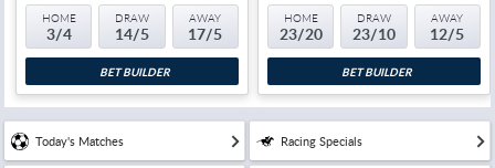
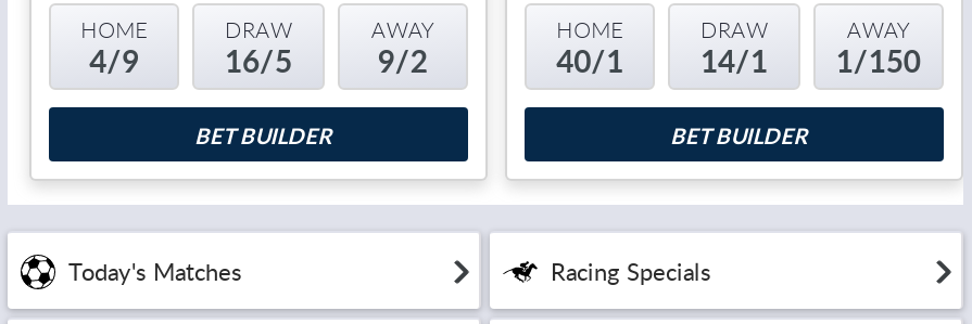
[46,23,71,44] 3/4 -> [89,41,139,82] 4/9
[115,23,149,44] 14/5 -> [225,41,292,82] 16/5
[188,23,222,44] 17/5 -> [378,41,427,82] 9/2
[279,23,322,44] 23/20 -> [556,41,624,82] 40/1
[352,23,396,44] 23/10 -> [700,41,768,82] 14/1
[430,23,464,44] 12/5 -> [836,41,921,82] 1/150

